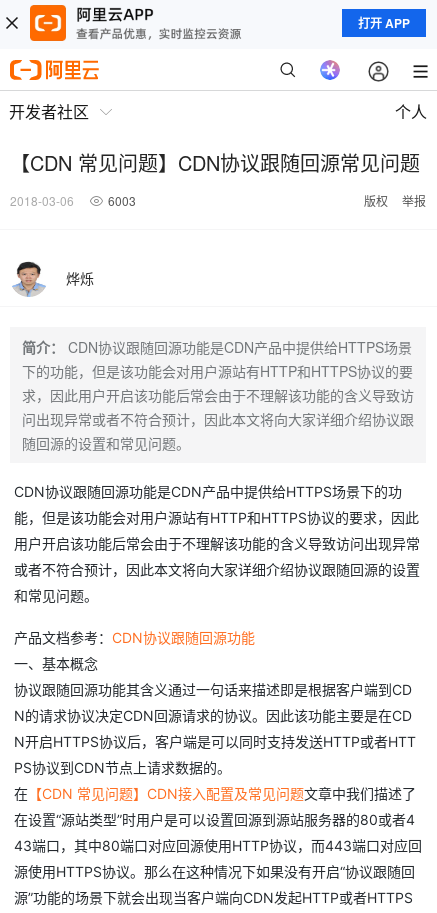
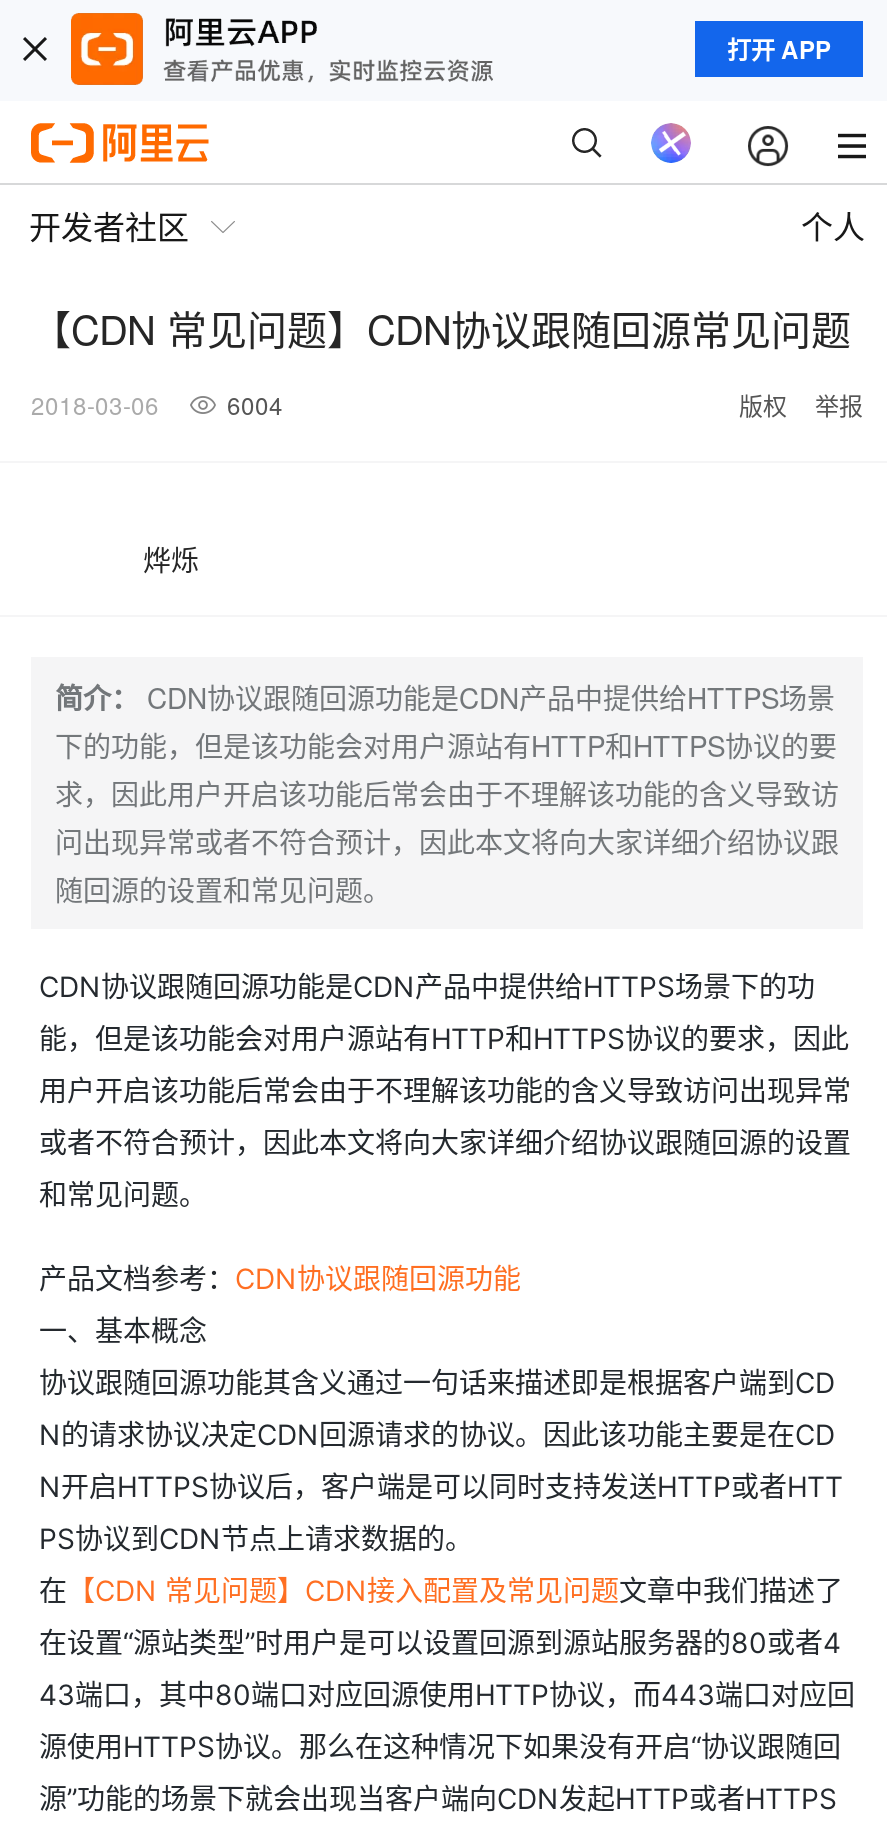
[10,192,136,209] 2018-03-06 6003 -> [31,387,283,421] 2018-03-06 6004
[12,261,46,298] [image] -> none

